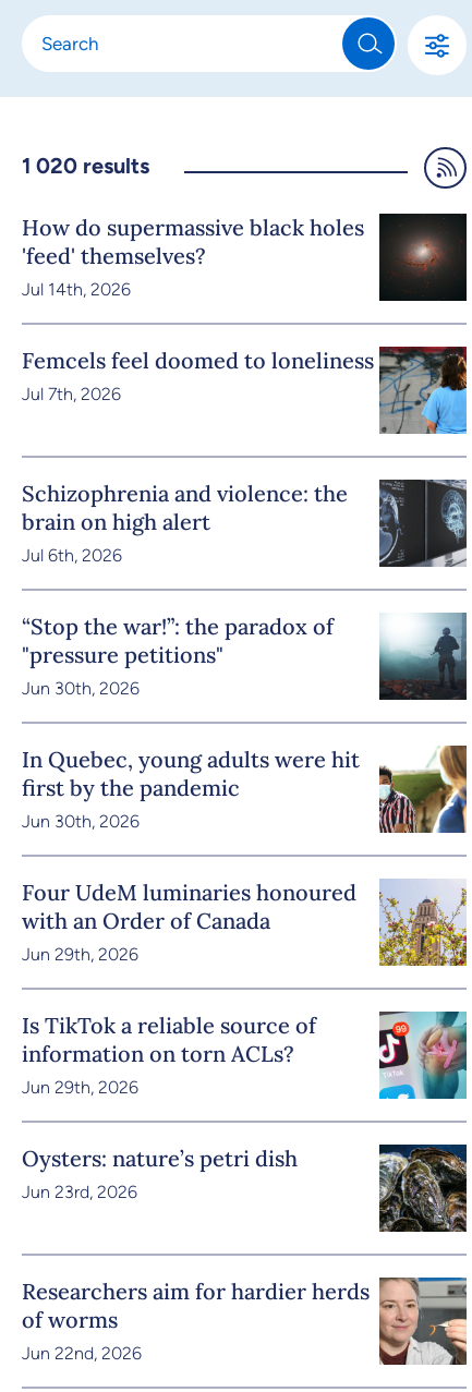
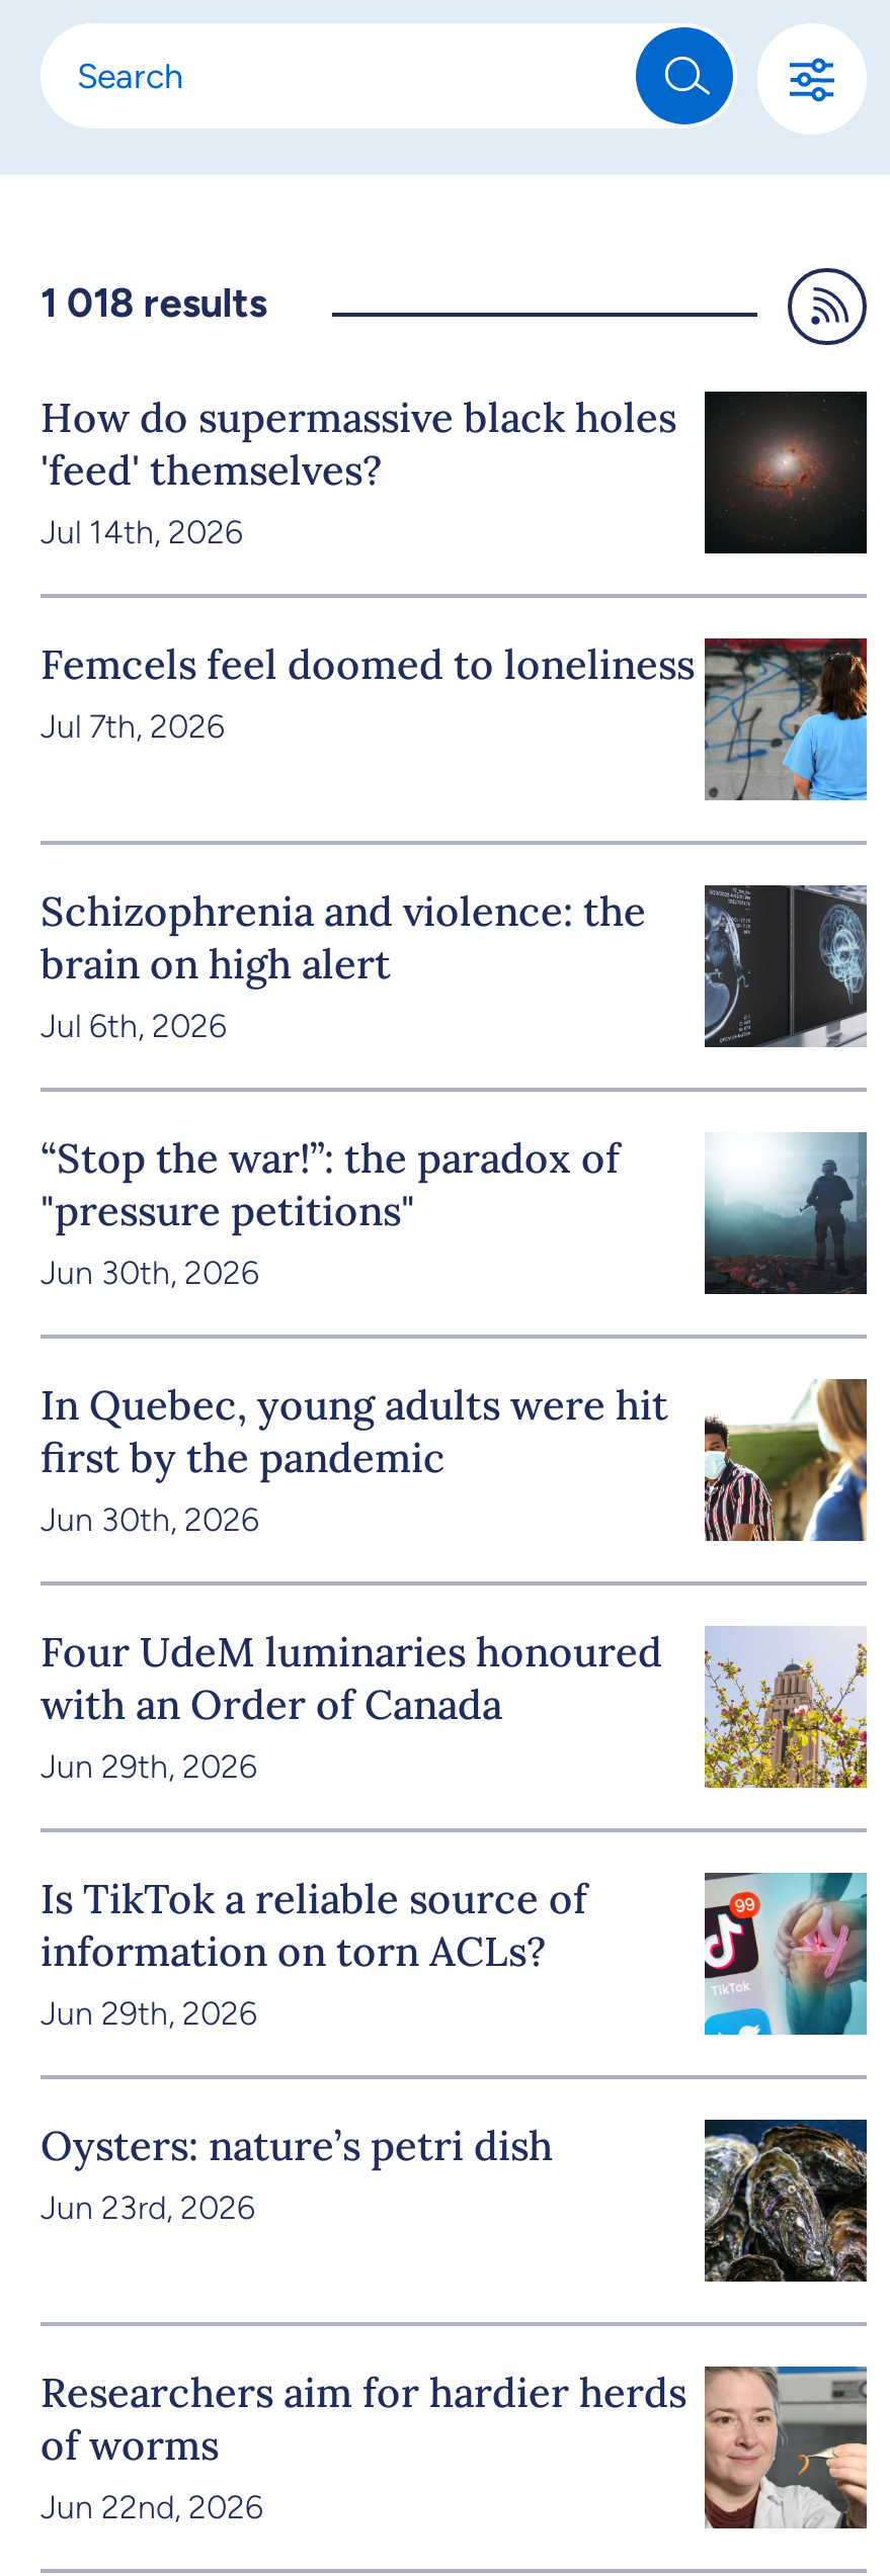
[22,153,149,179] 1 020 results -> [41,278,267,327] 1 018 results

